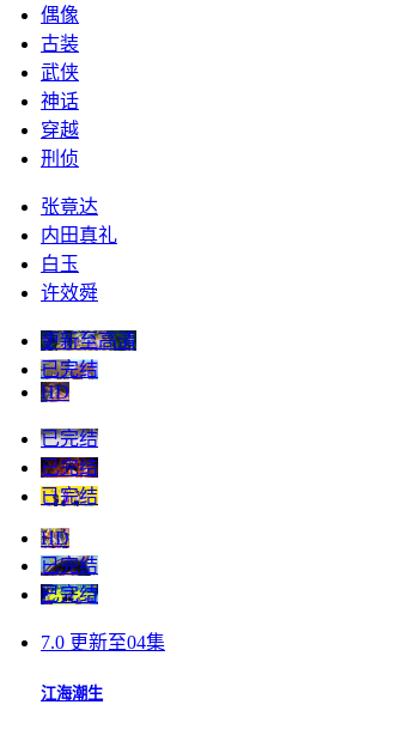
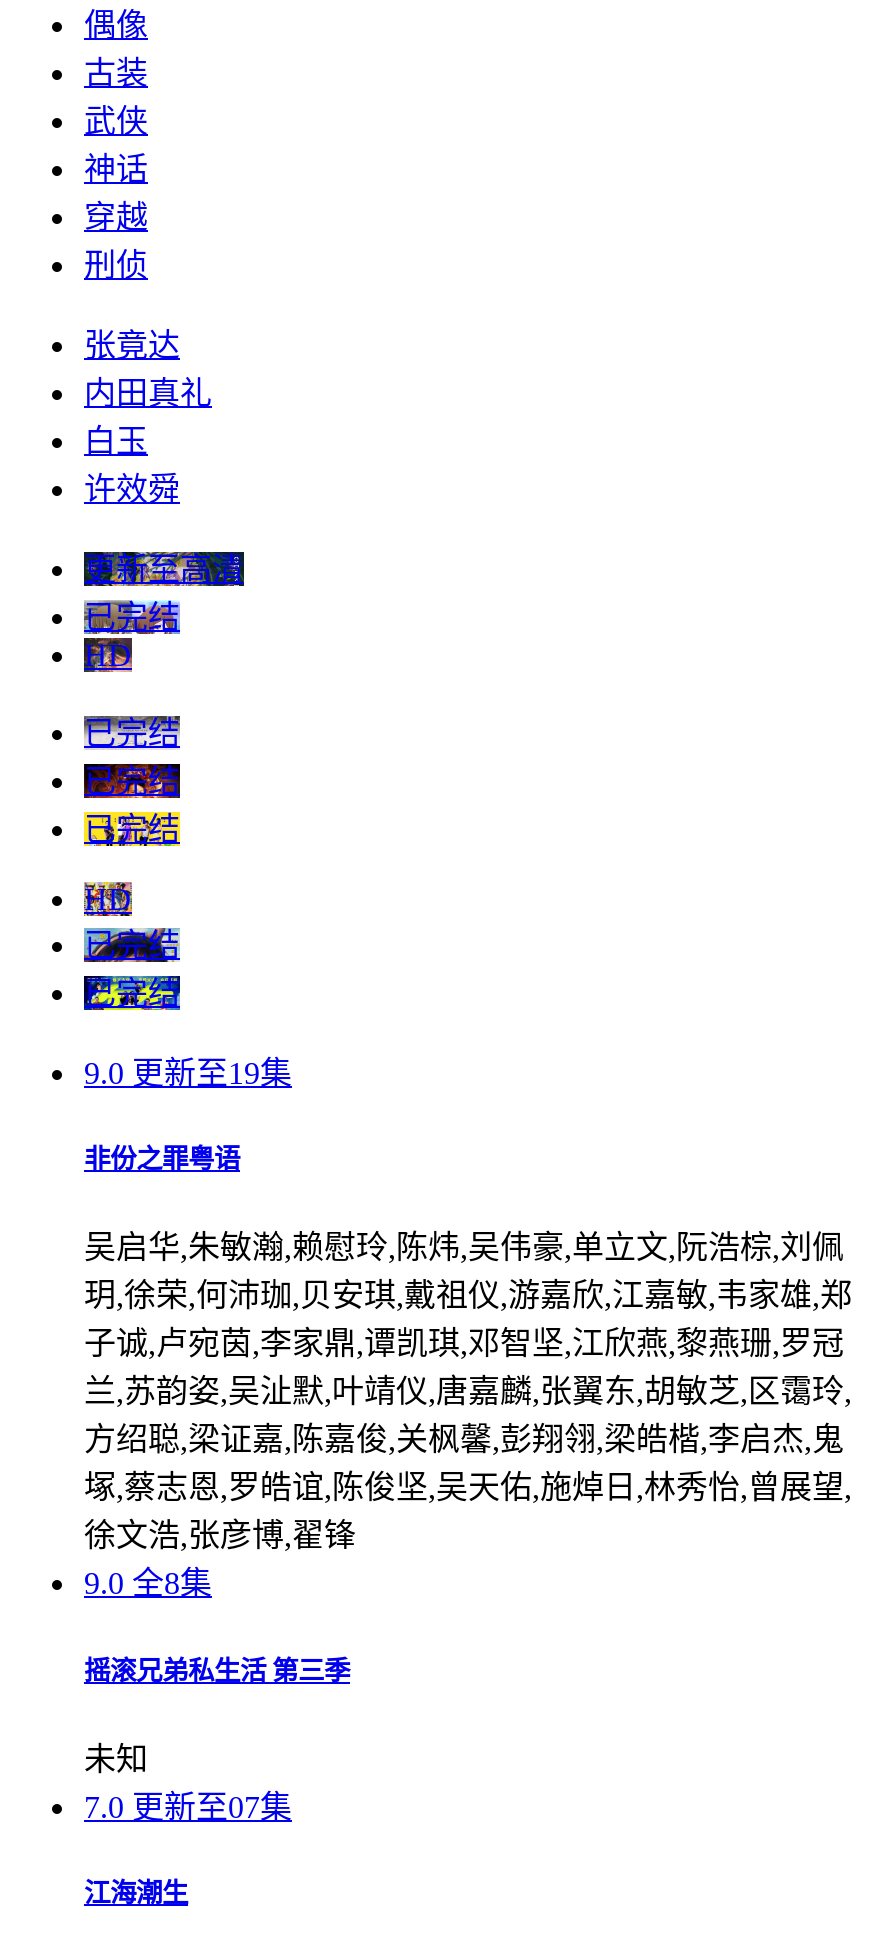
[41,632,165,652] 7.0 更新至04集 -> [84,1056,852,1823] 9.0 更新至19集 | 非份之罪粤语 | 吴启华,朱敏瀚,赖慰玲,陈炜,吴伟豪,单立文,阮浩棕,刘佩 | 玥,徐荣,何沛珈,贝安琪,戴祖仪,游嘉欣,江嘉敏,韦家雄,郑 | 子诚,卢宛茵,李家鼎,谭凯琪,邓智坚,江欣燕,黎燕珊,罗冠 | 兰,苏韵姿,吴沚默,叶靖仪,唐嘉麟,张翼东,胡敏芝,区霭玲, | 方绍聪,梁证嘉,陈嘉俊,关枫馨,彭翔翎,梁皓楷,李启杰,鬼 | 塚,蔡志恩,罗皓谊,陈俊坚,吴天佑,施焯日,林秀怡,曾展望, | 徐文浩,张彦博,翟锋 | 9.0 全8集 | 摇滚兄弟私生活 第三季 | 未知 | 7.0 更新至07集

